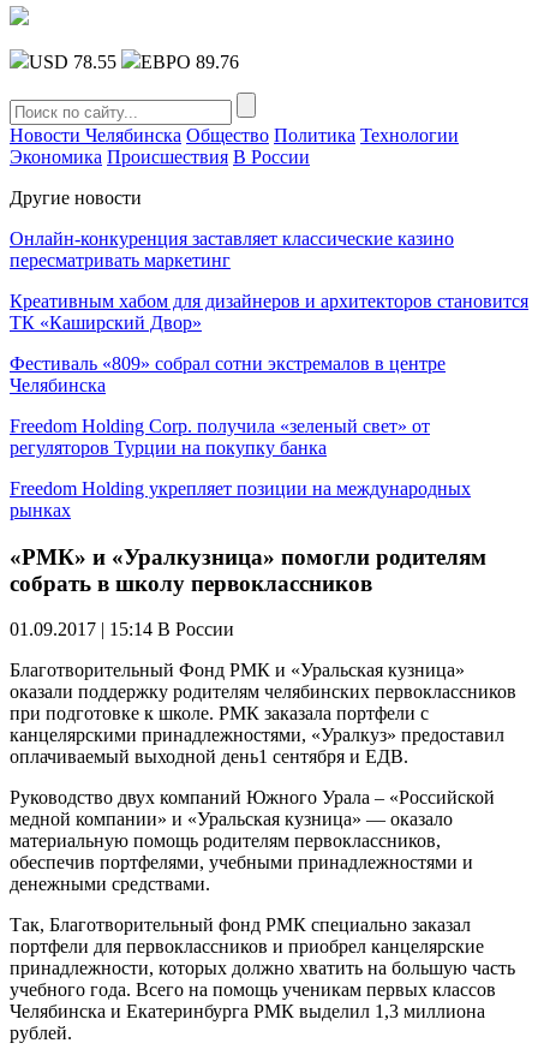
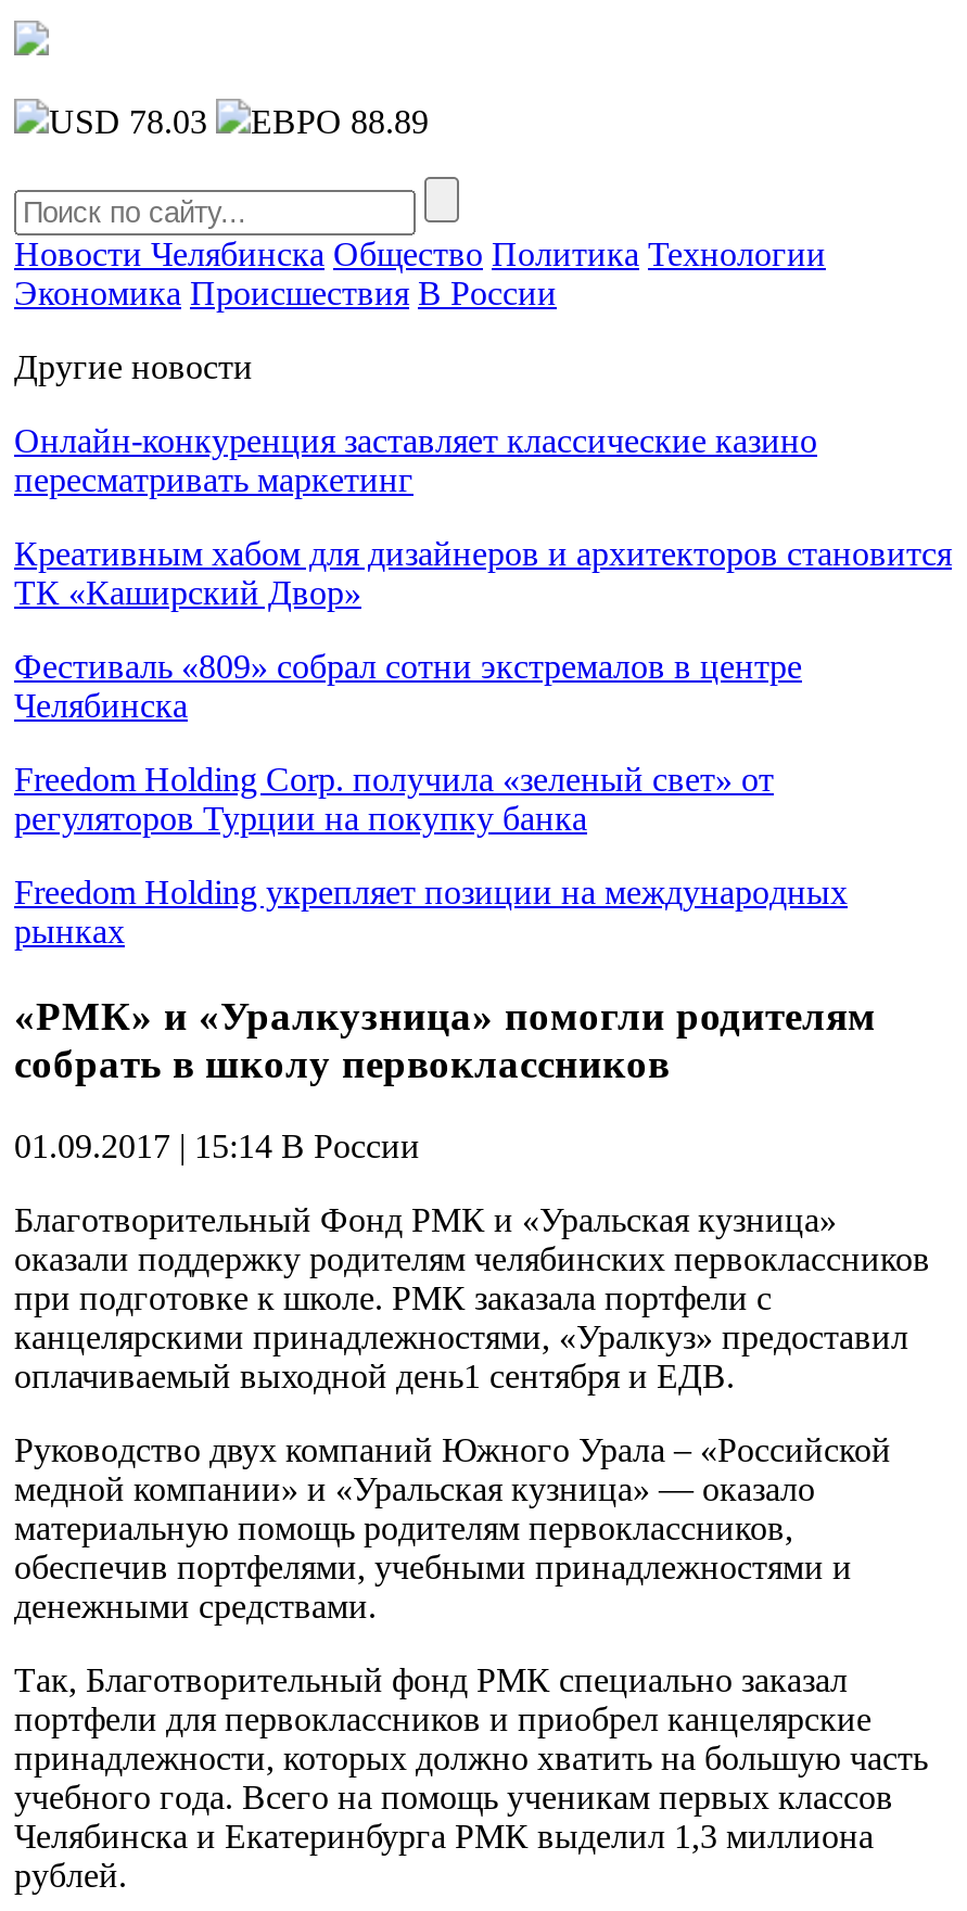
[29,52,116,72] USD 78.55 -> [49,103,207,140] USD 78.03
[141,52,239,72] ЕВРО 89.76 -> [251,103,429,140] ЕВРО 88.89

